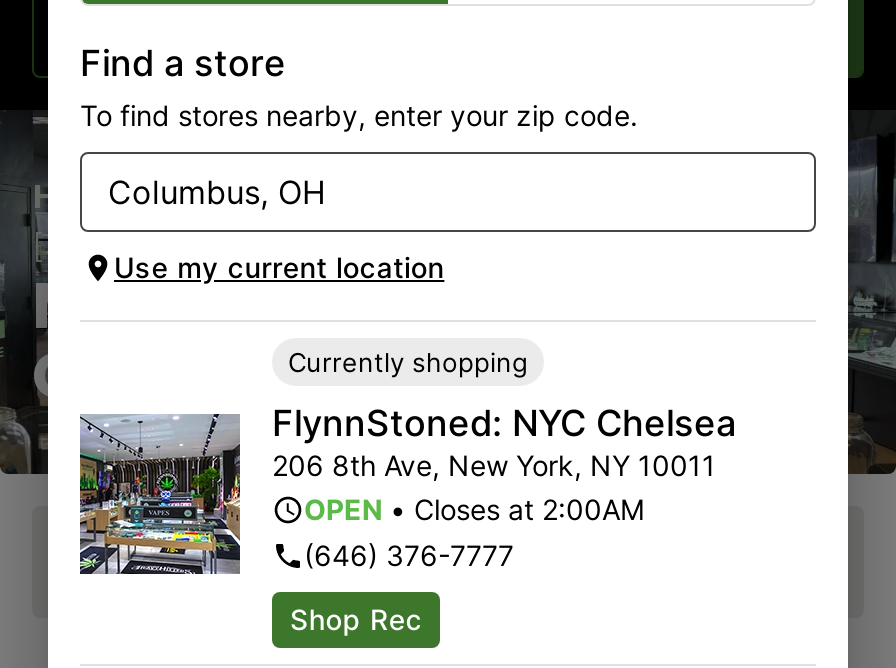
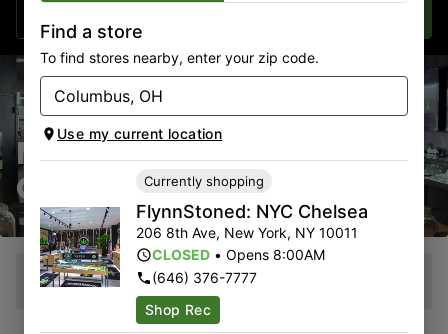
[304,492,644,526] OPEN • Closes at 2:00AM -> [152,246,325,263] CLOSED • Opens 8:00AM

